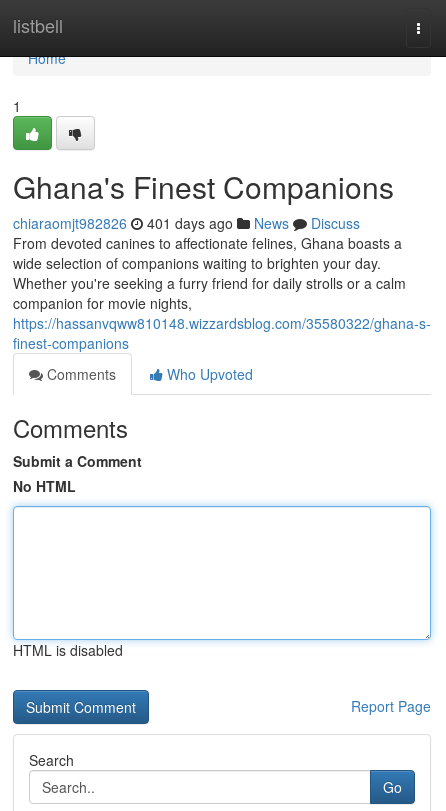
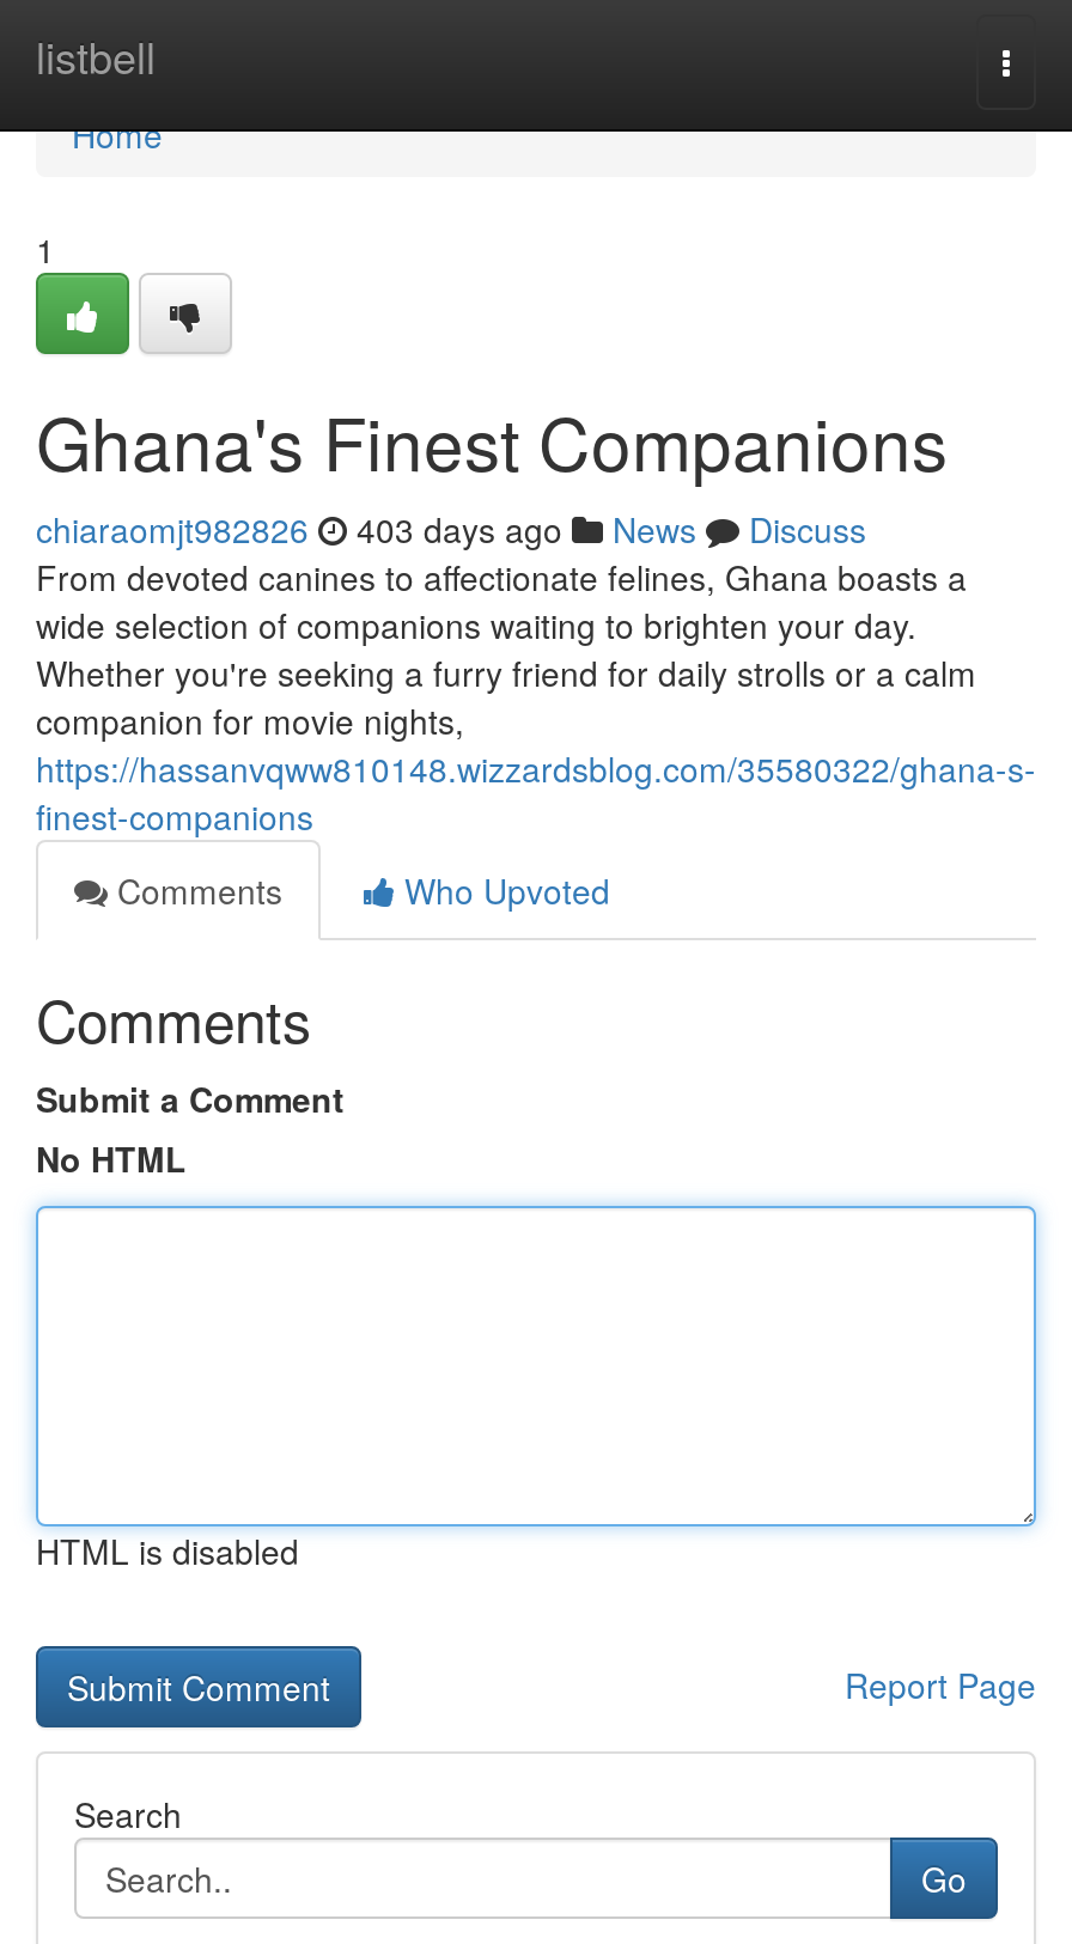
[13,213,360,233] chiaraomjt982826 401 days ago News Discuss -> [36,505,866,553] chiaraomjt982826 403 days ago News Discuss

